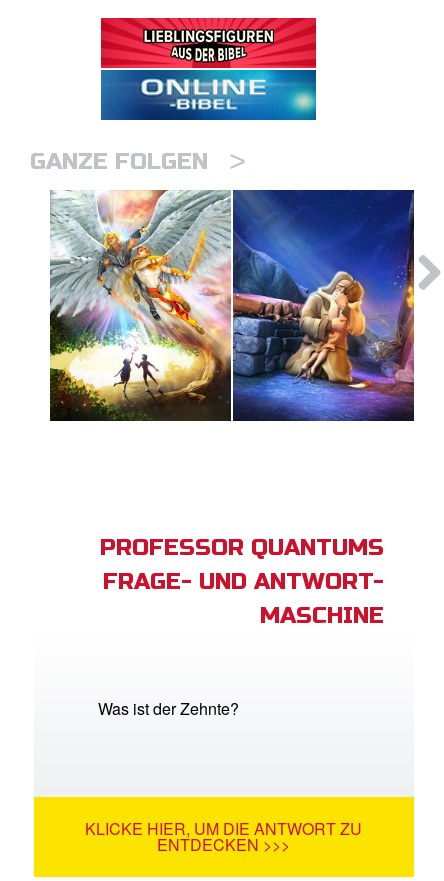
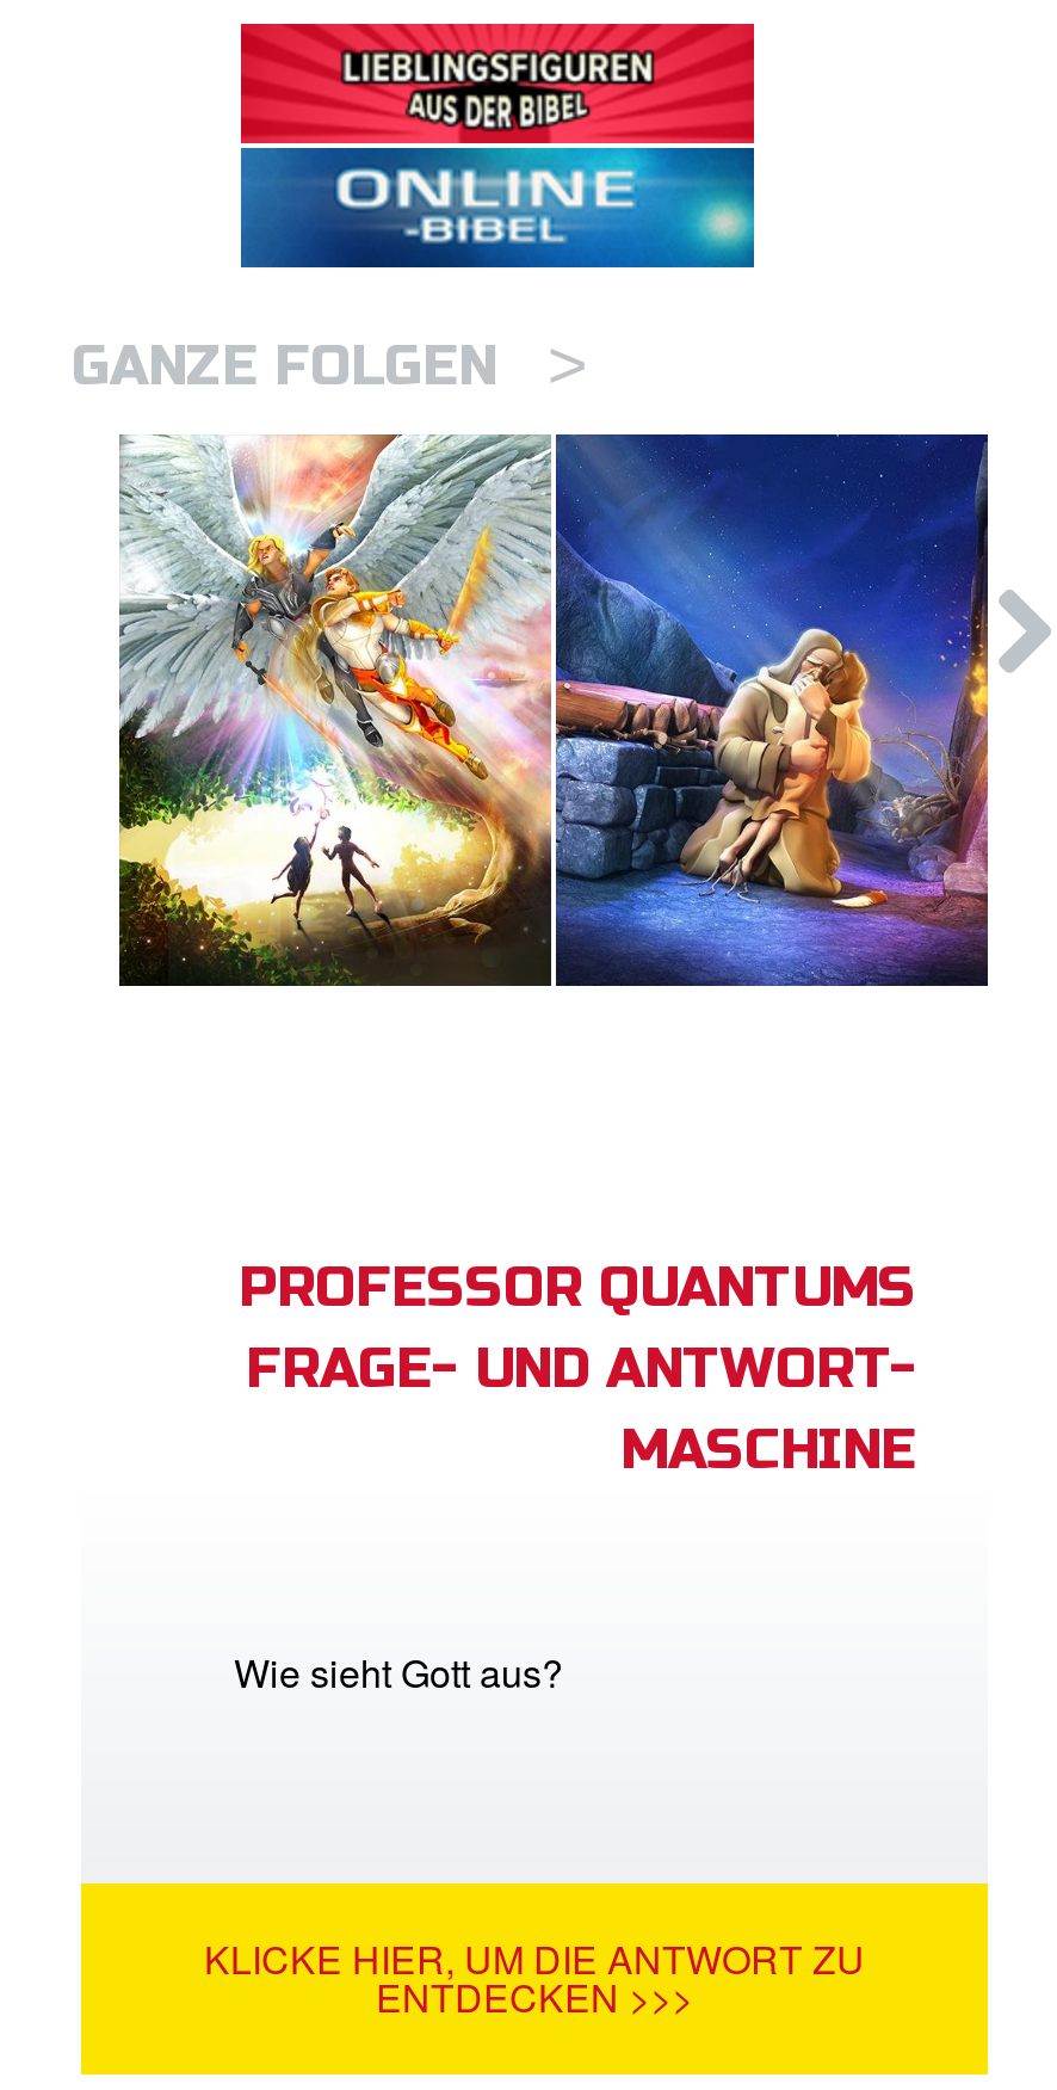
[98,697,239,720] Was ist der Zehnte? -> [234,1645,563,1700] Wie sieht Gott aus?

